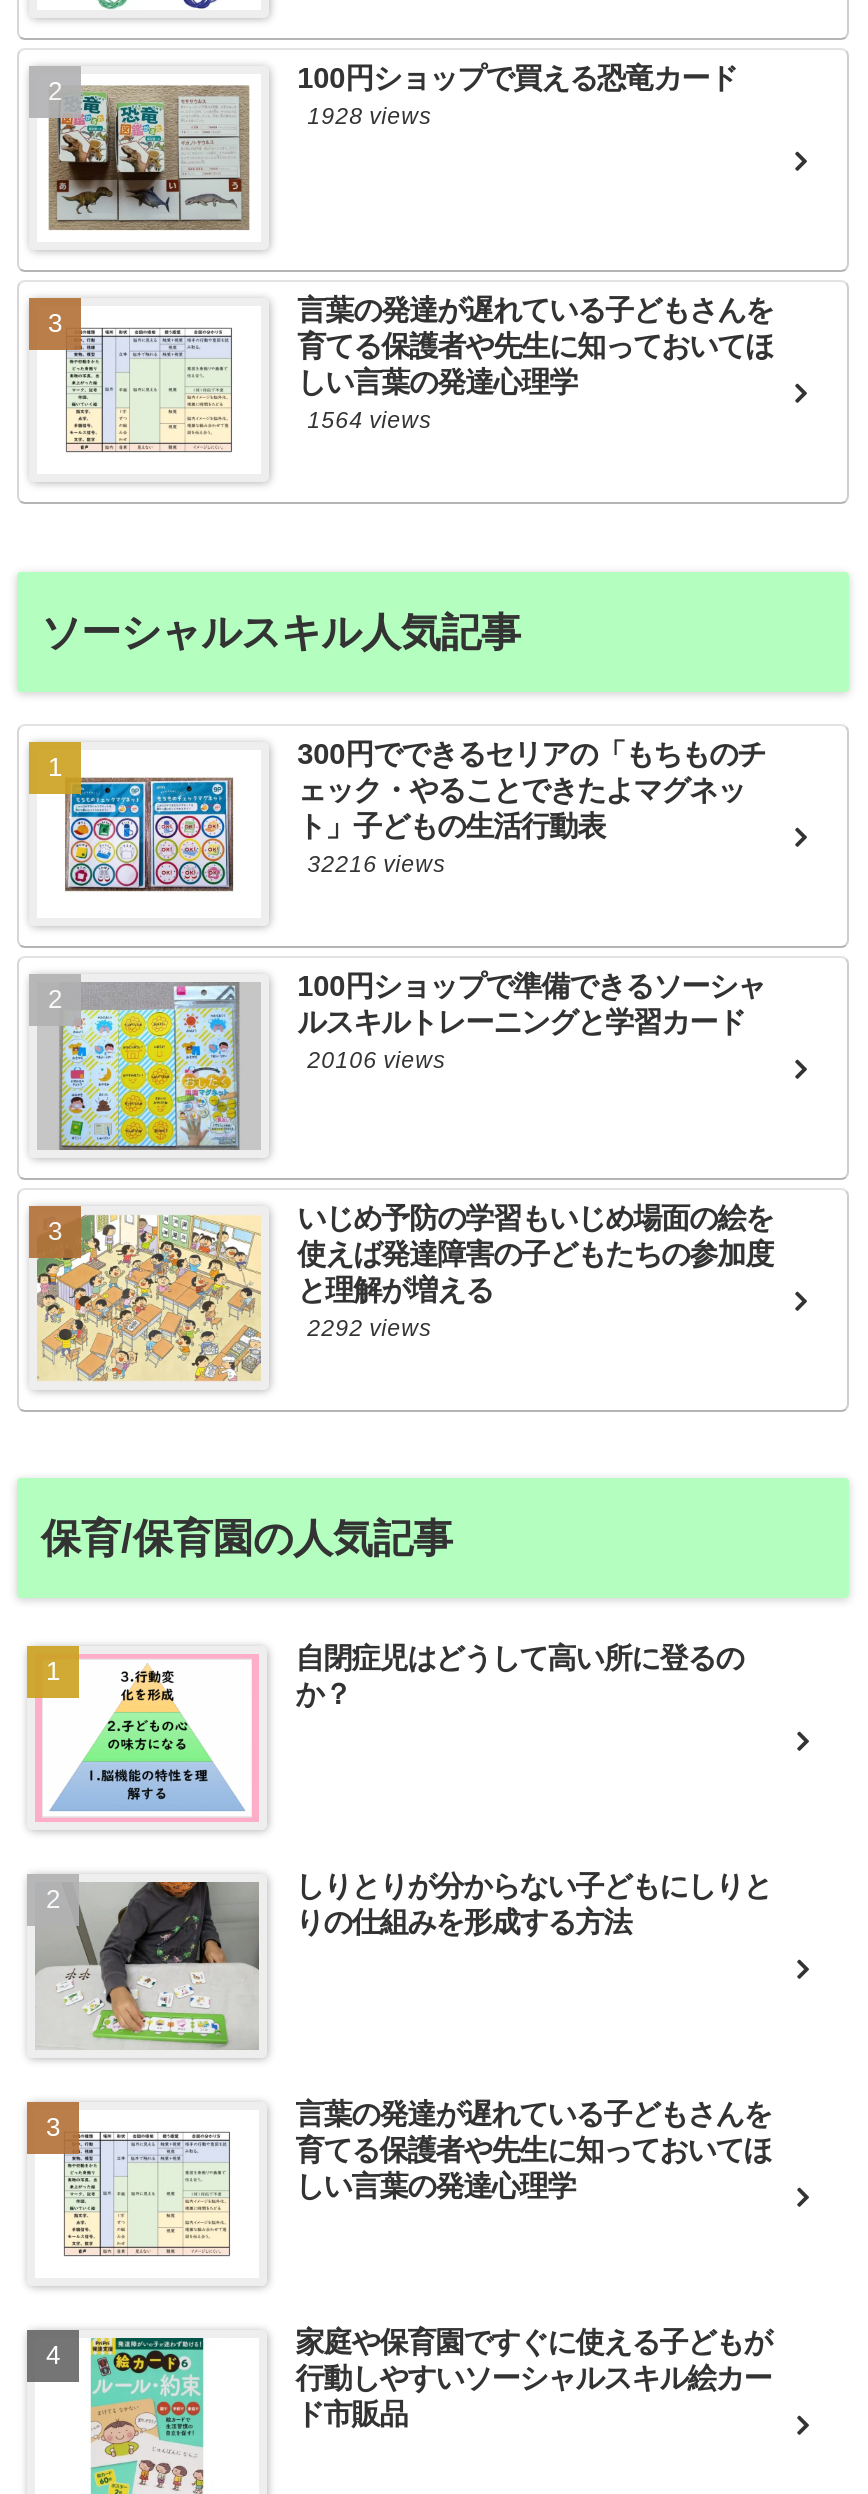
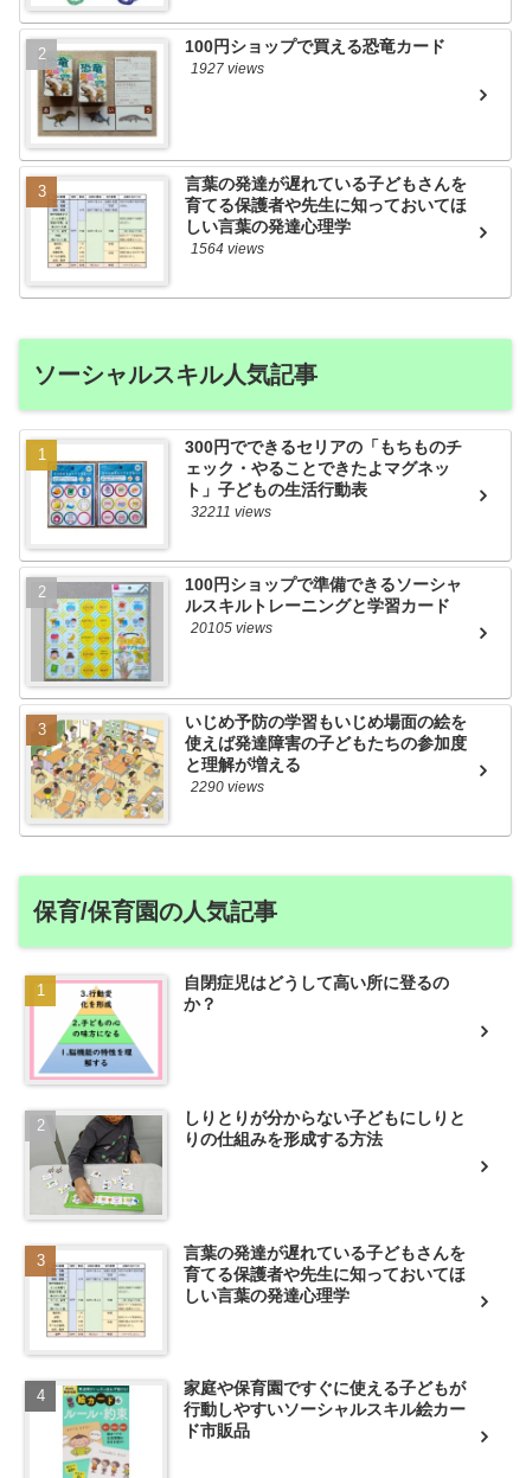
[307,105,431,129] 1928 views -> [191,62,264,76] 1927 views
[307,852,445,876] 32216 views -> [191,505,271,519] 32211 views
[307,1048,445,1072] 20106 views -> [191,621,273,635] 20105 views
[307,1316,431,1340] 2292 views -> [191,780,264,794] 2290 views

